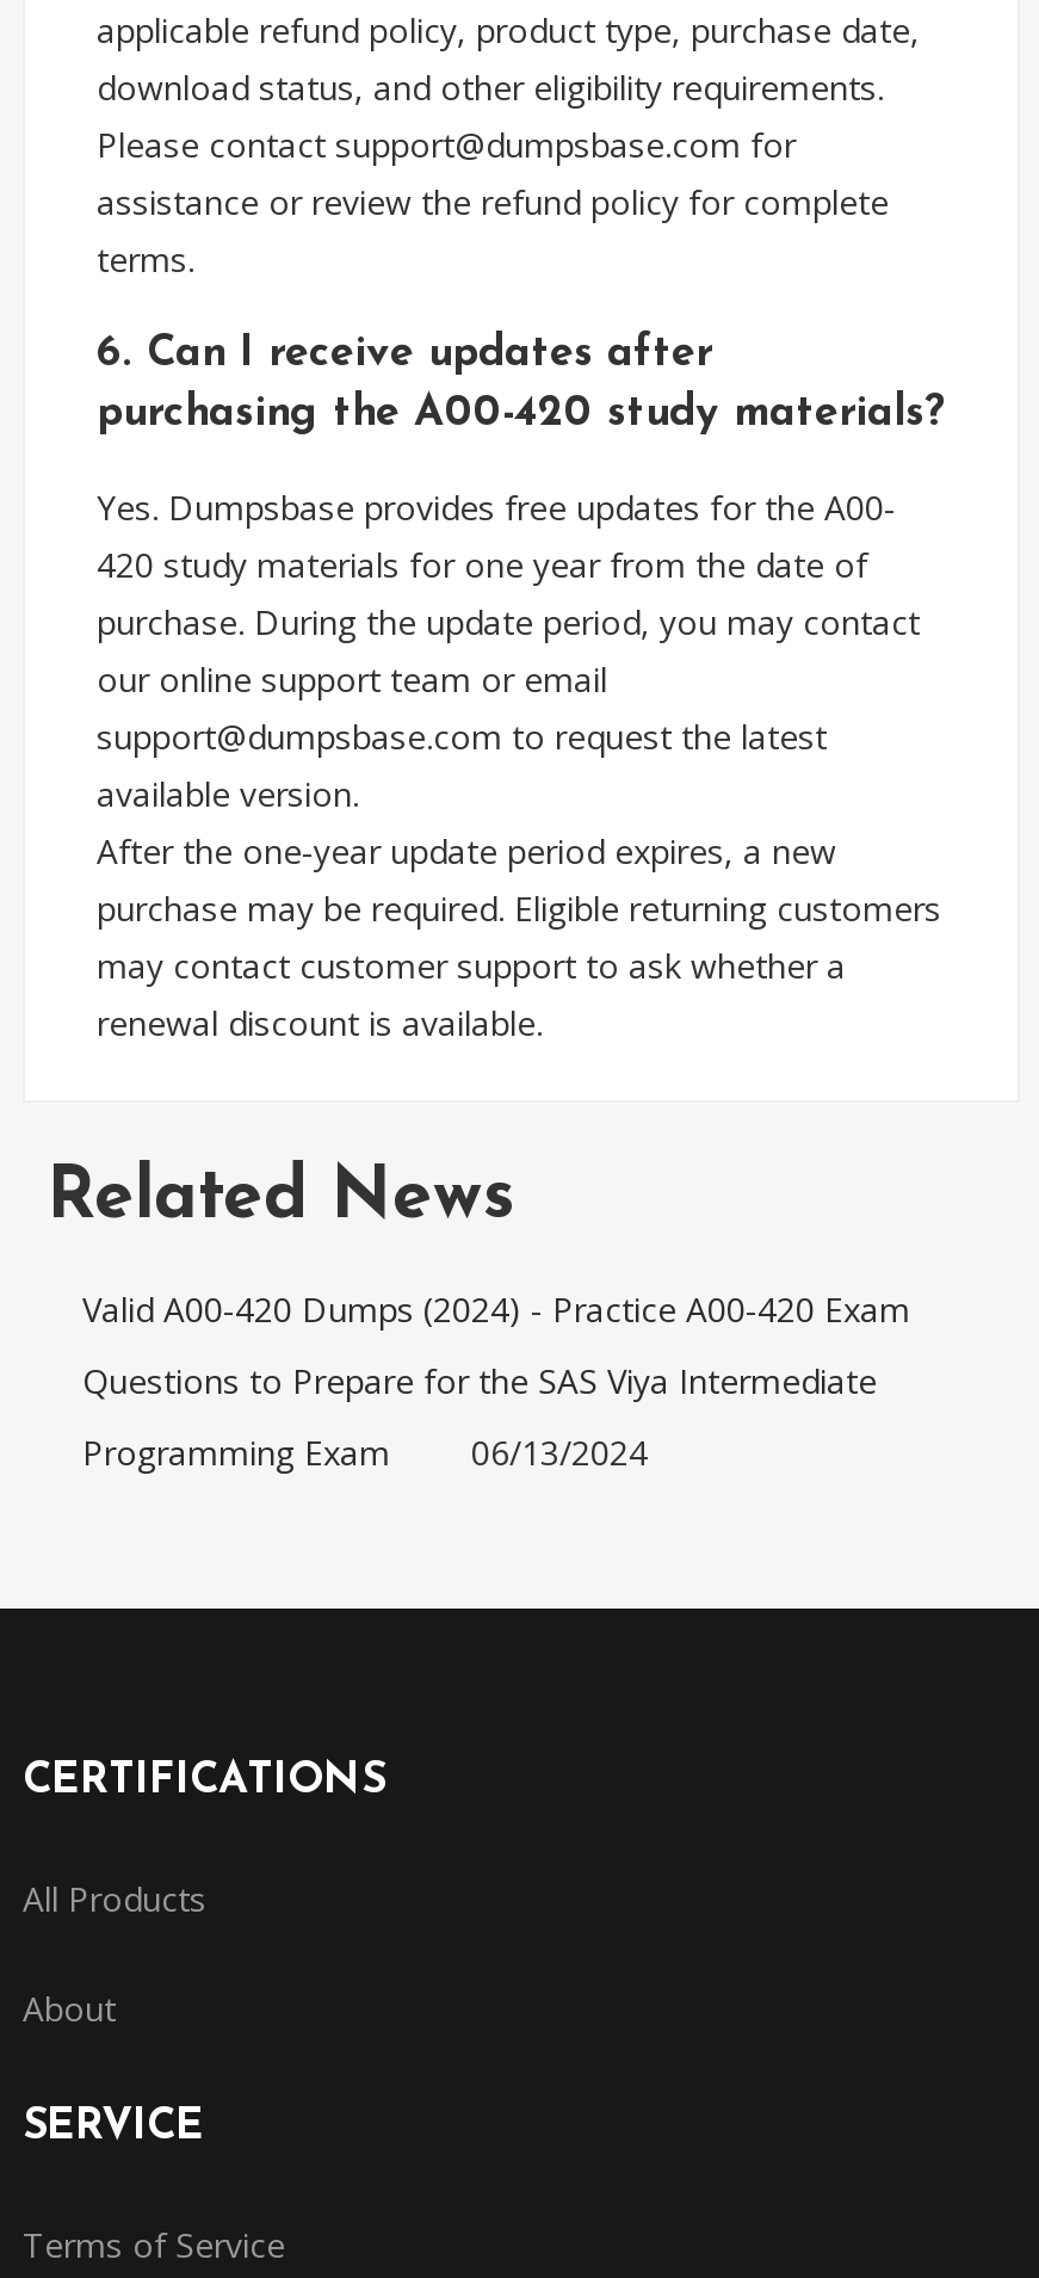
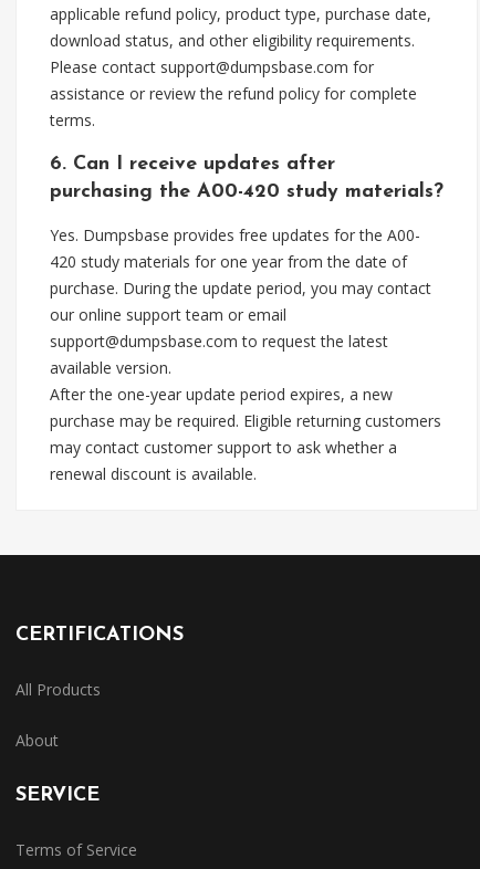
[47,1162,910,1475] Related News | Valid A00-420 Dumps (2024) - Practice A00-420 Exam | Questions to Prepare for the SAS Viya Intermediate | Programming Exam | 06/13/2024 -> none

